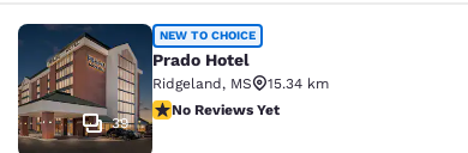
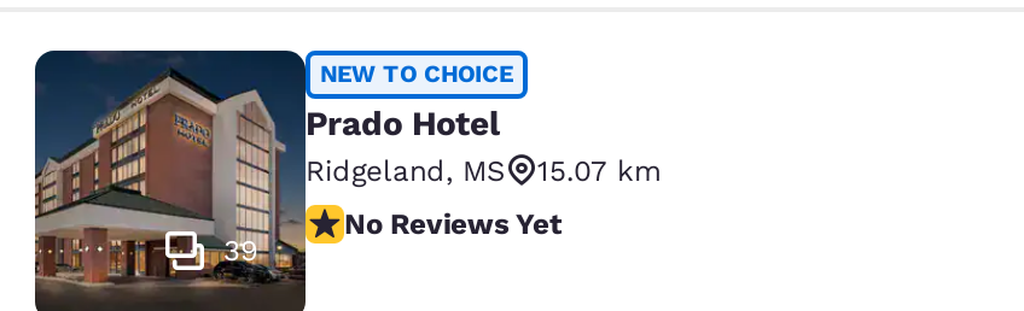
[152,75,329,92] Ridgeland, MS 15.34 km -> [306,154,661,188] Ridgeland, MS 15.07 km

